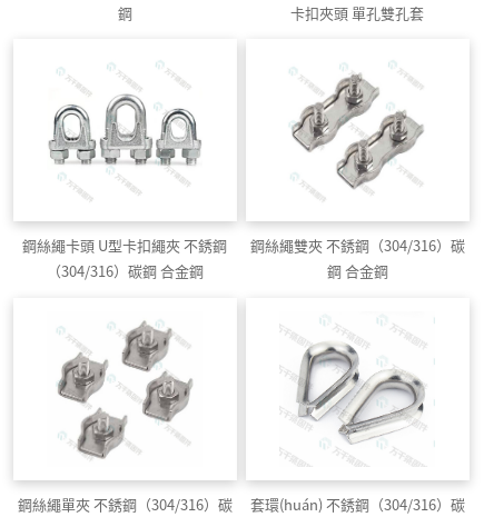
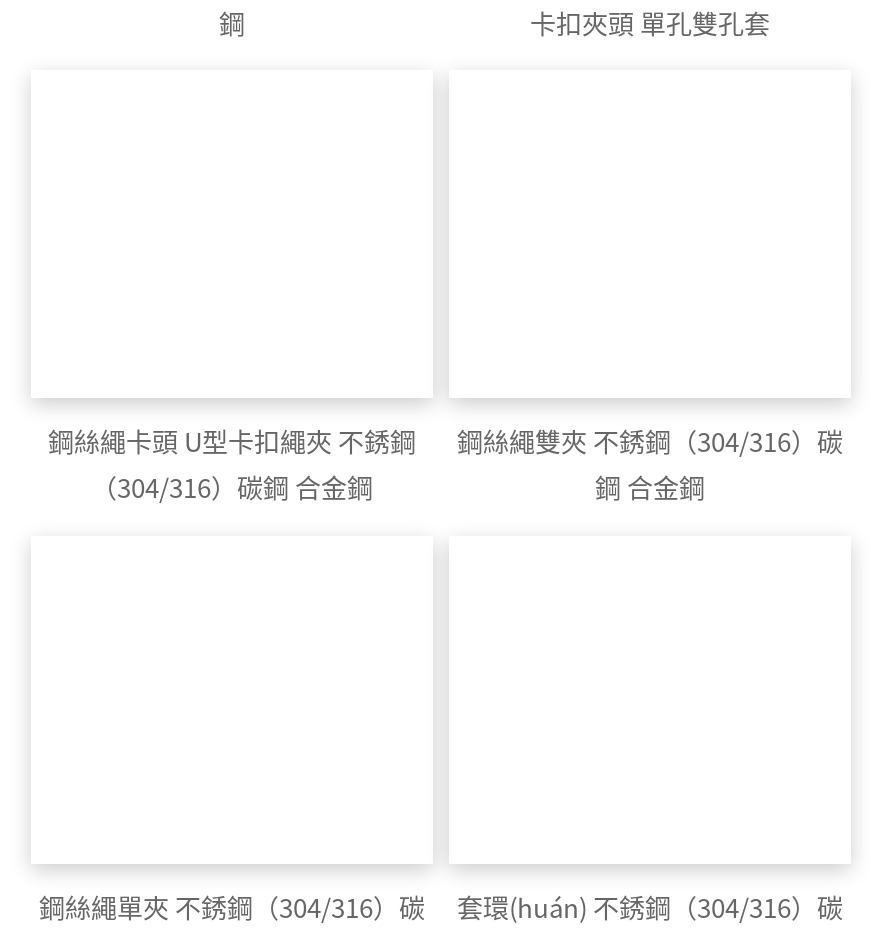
[48,61,203,201] [image] -> none
[289,61,425,201] [image] -> none
[56,320,194,460] [image] -> none
[286,318,426,466] [image] -> none

